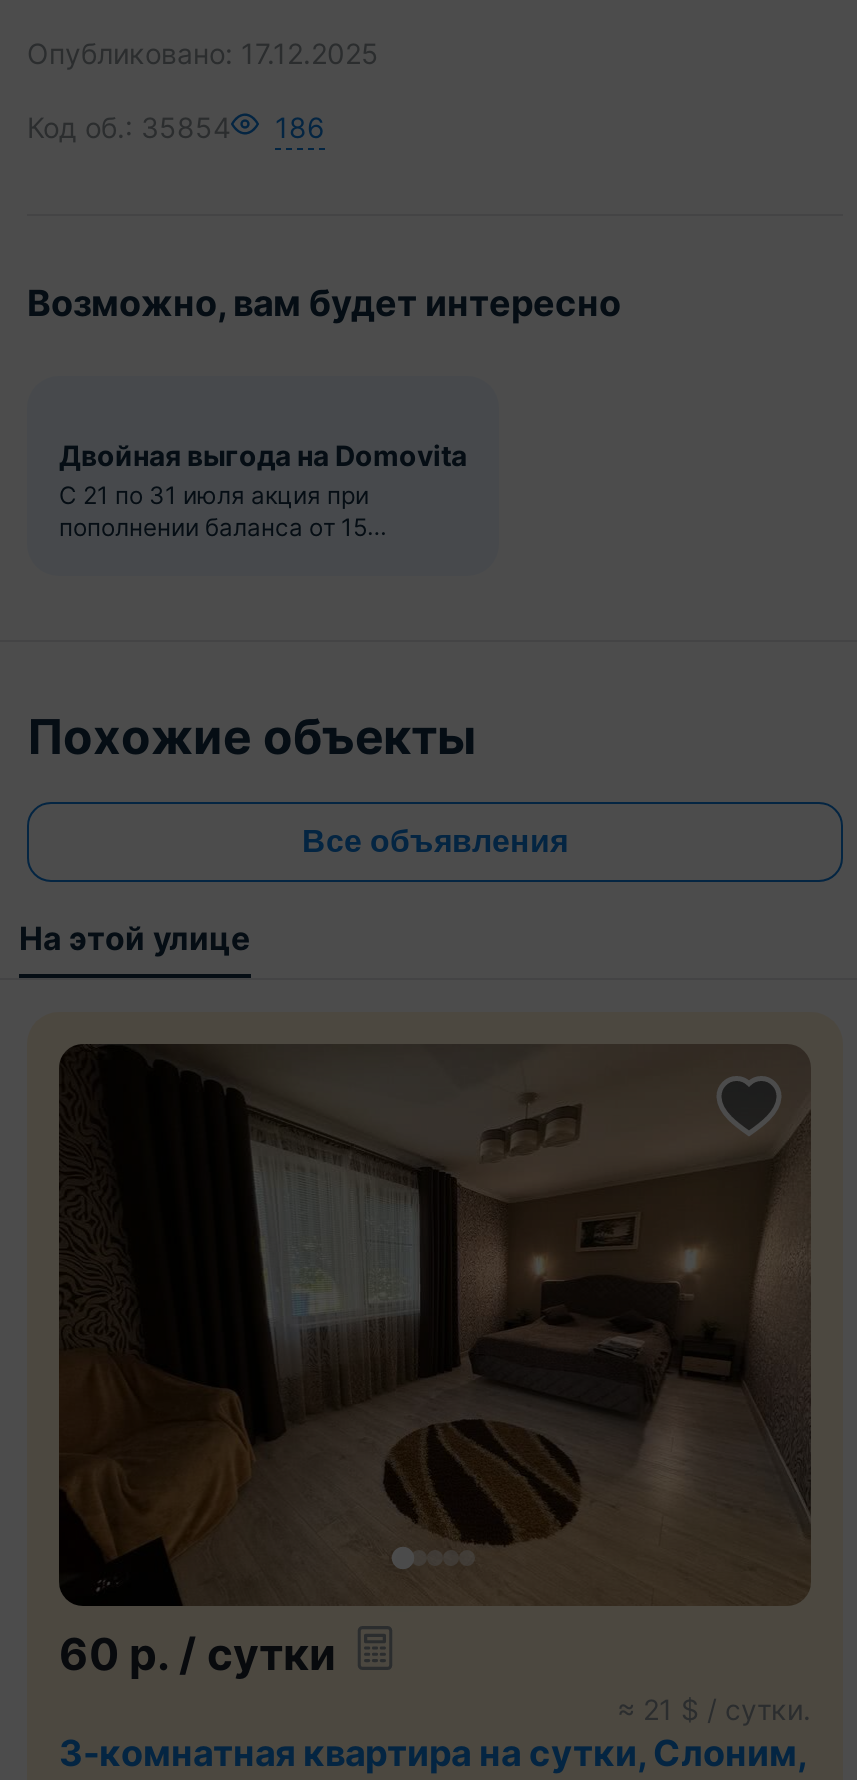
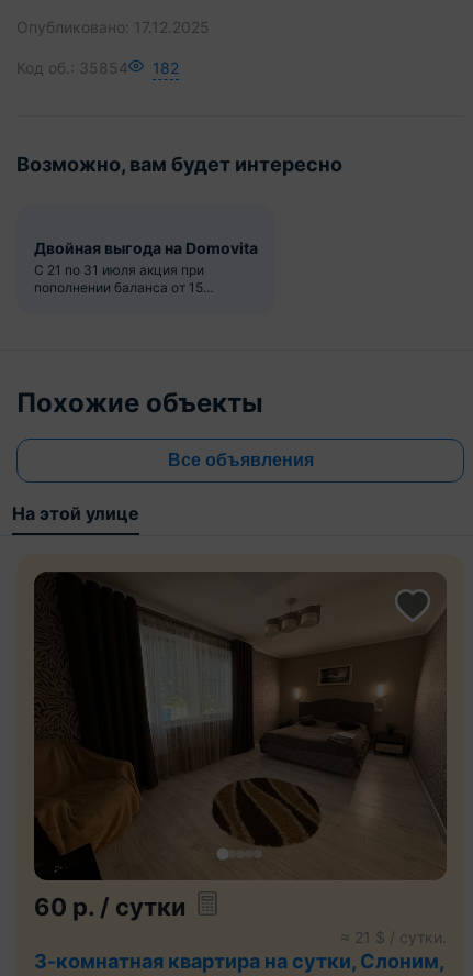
[27,109,325,143] Код об.: 35854 186 -> [16,58,179,76] Код об.: 35854 182

